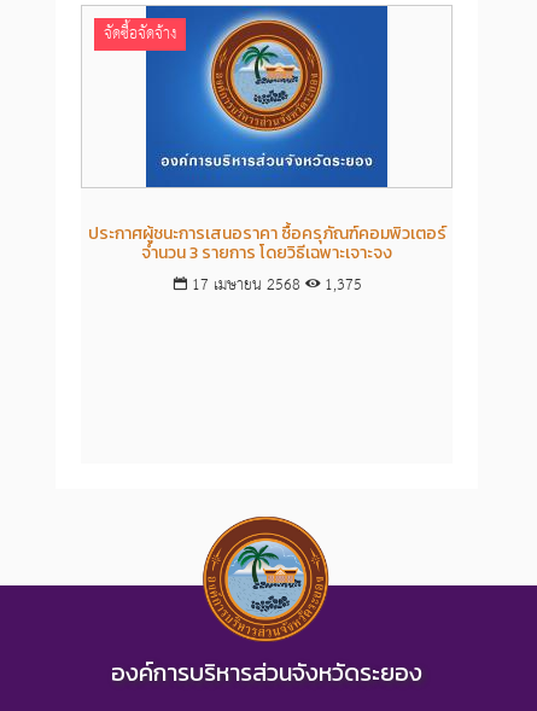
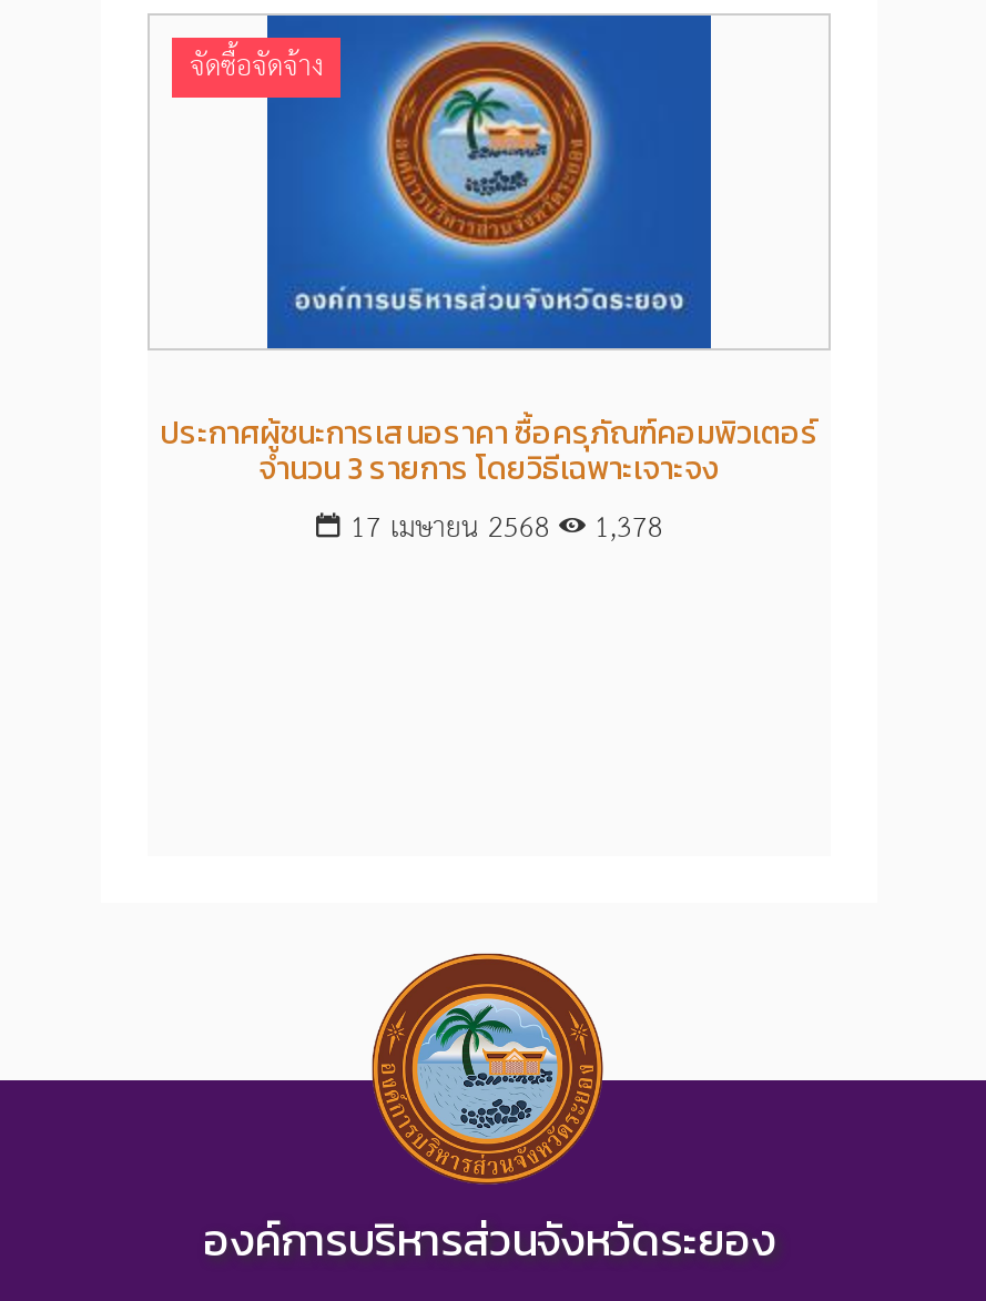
[186,272,361,300] 17 เมษายน 2568 1,375 -> [342,505,663,556] 17 เมษายน 2568 1,378

